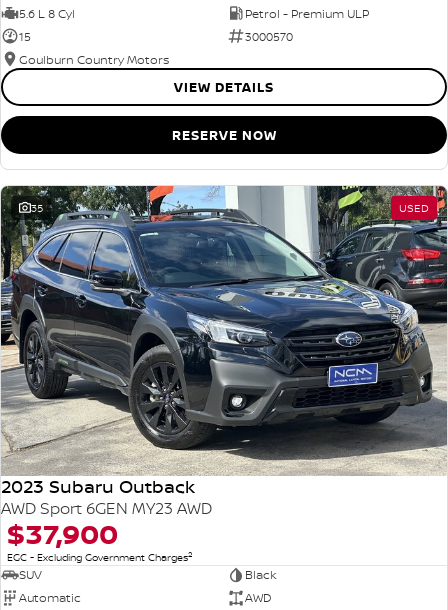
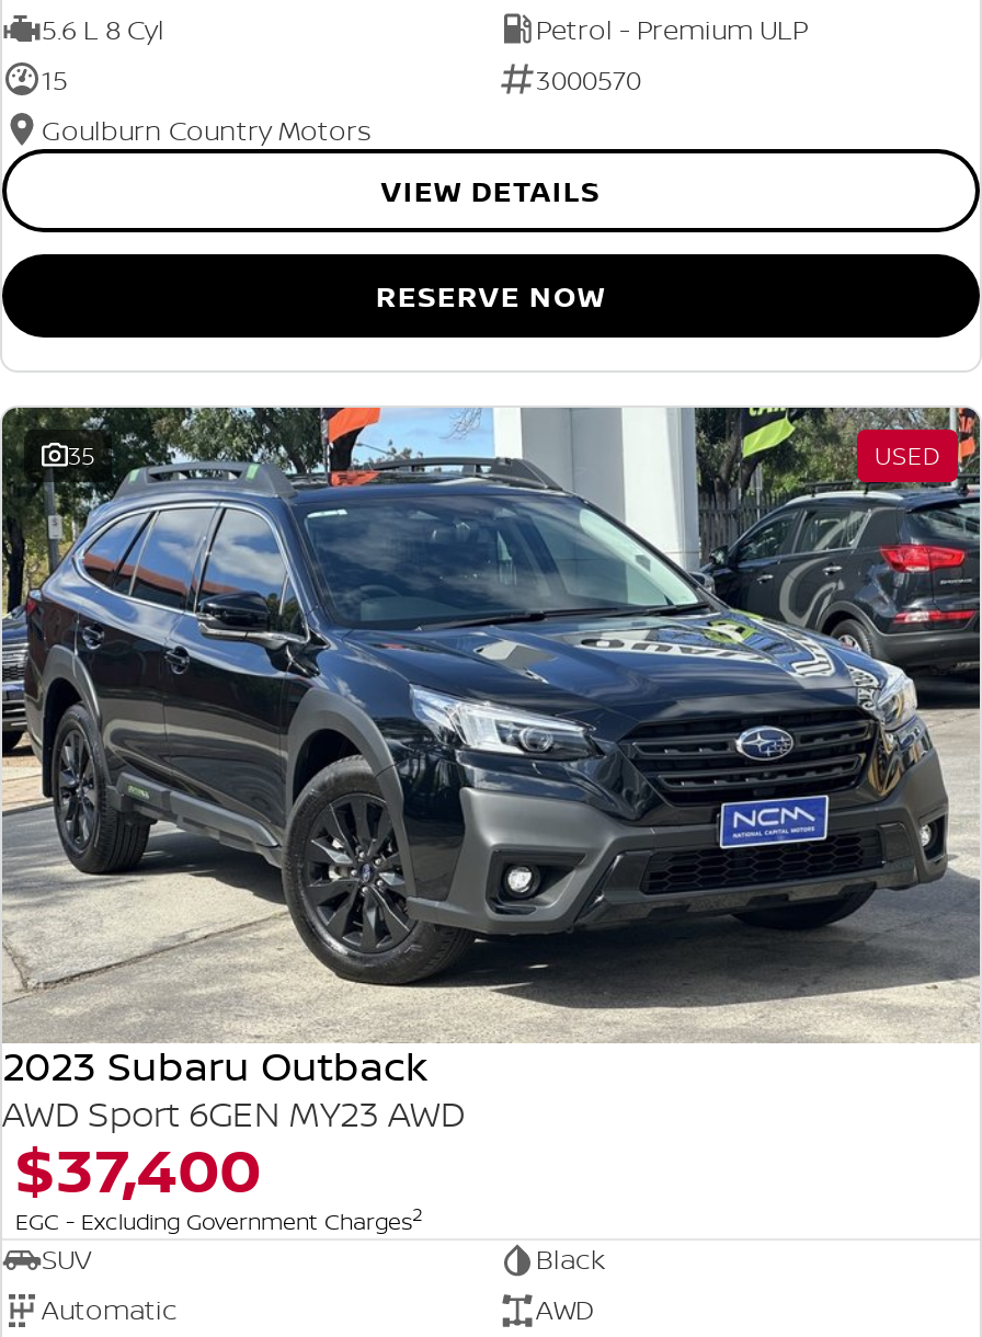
[7,514,118,553] $37,900 -> [15,1126,261,1211] $37,400

